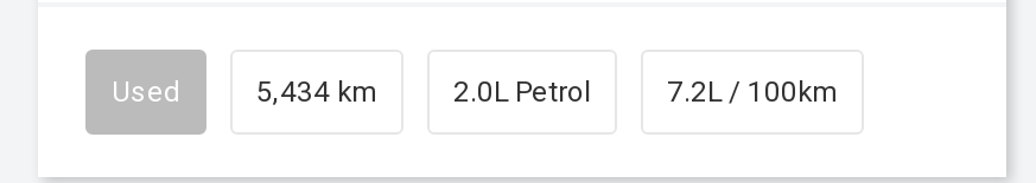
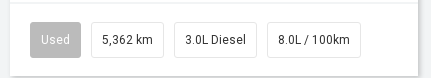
[256,76,838,109] 5,434 km | 2.0L Petrol | 7.2L / 100km -> [102,33,350,47] 5,362 km | 3.0L Diesel | 8.0L / 100km

